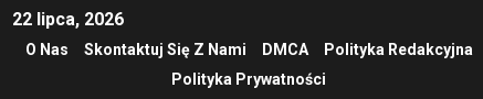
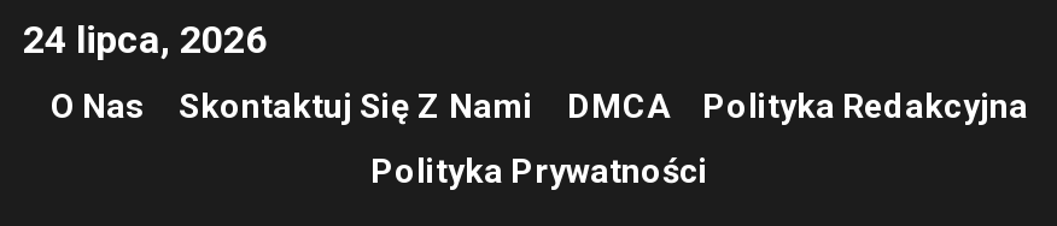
[12,9,124,30] 22 lipca, 2026 -> [23,18,267,63] 24 lipca, 2026

